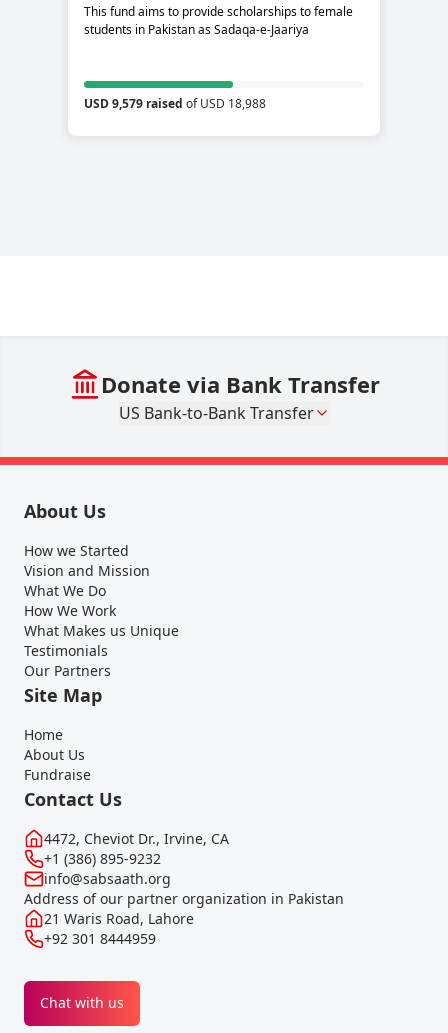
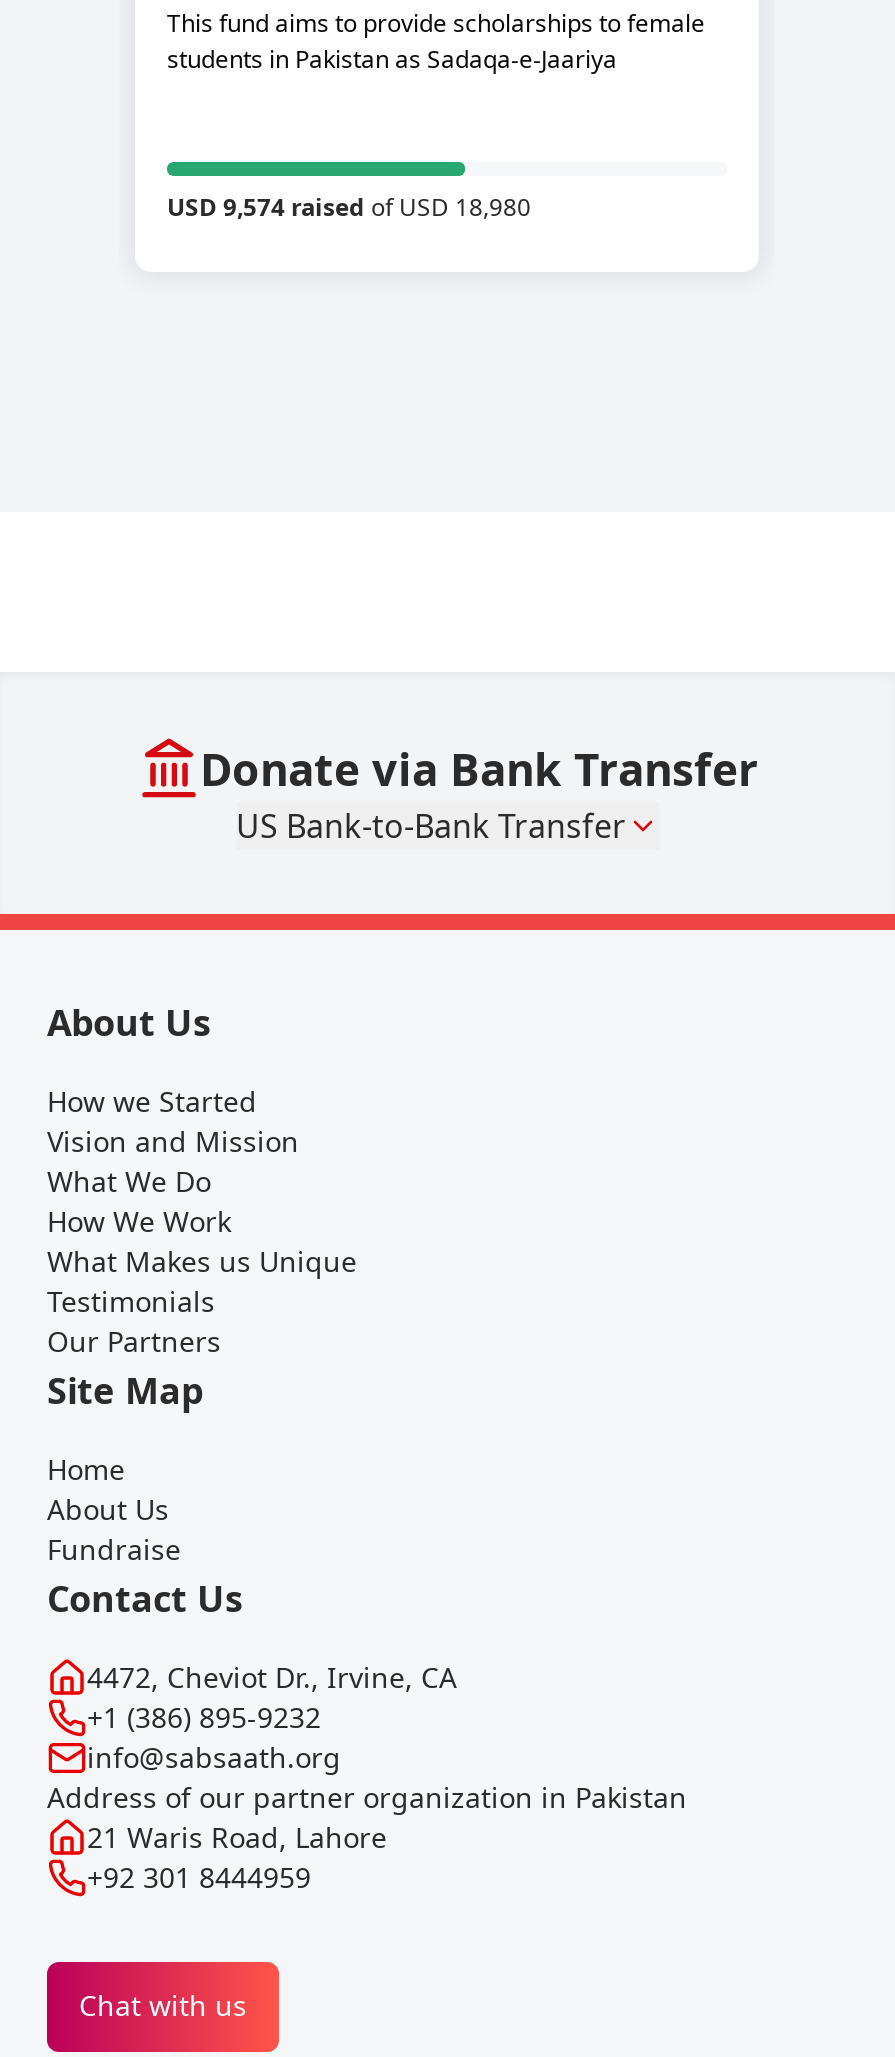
[84,95,266,112] USD 9,579 raised of USD 18,988 -> [167,190,531,224] USD 9,574 raised of USD 18,980

